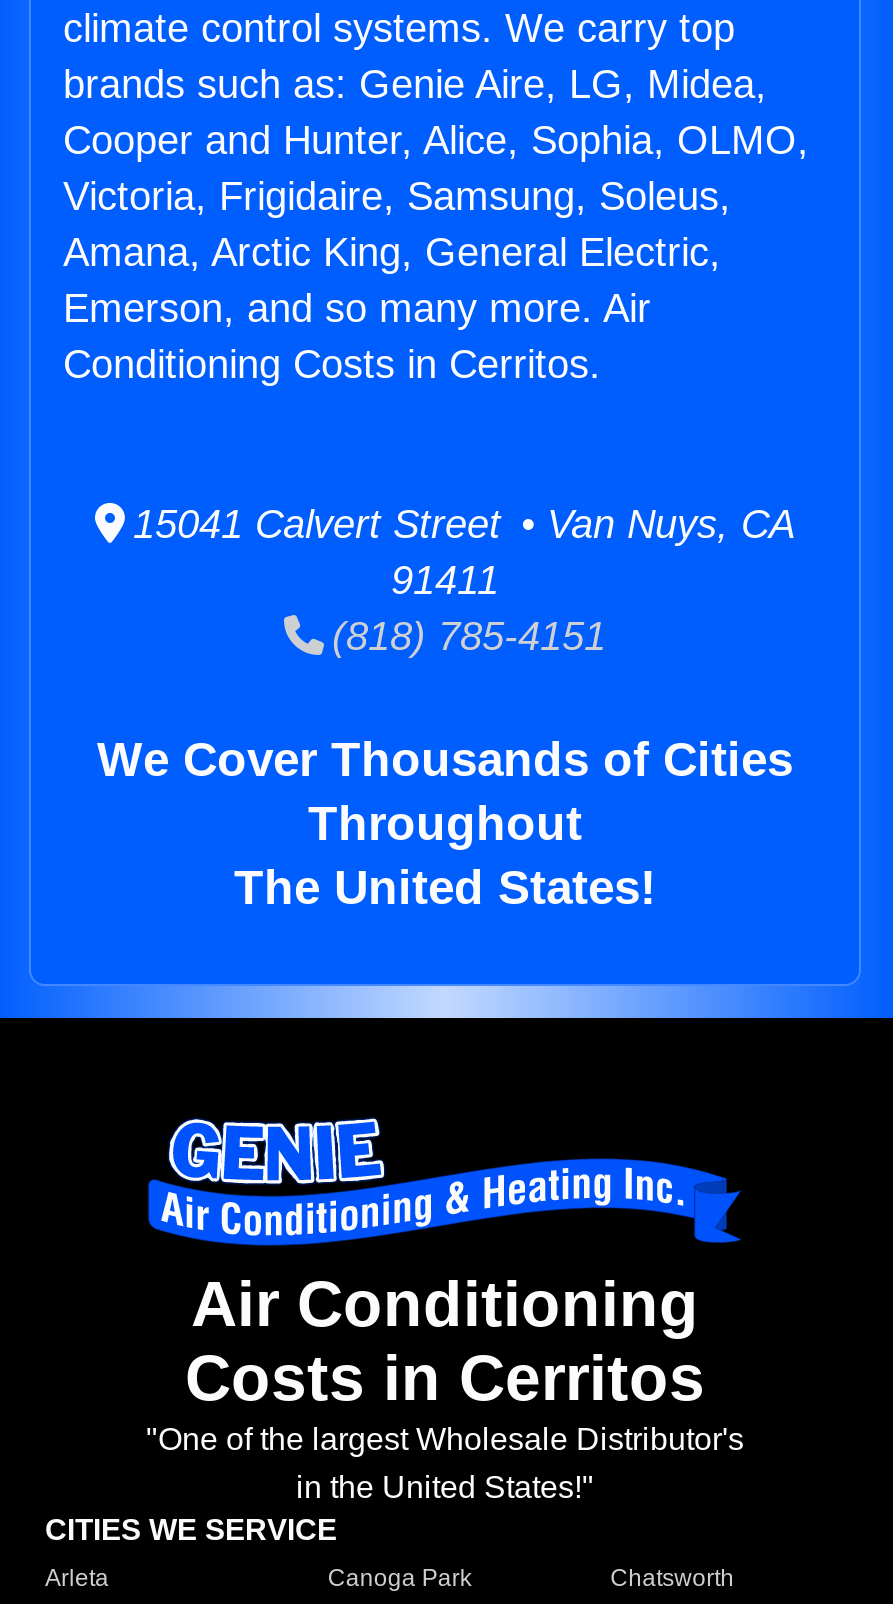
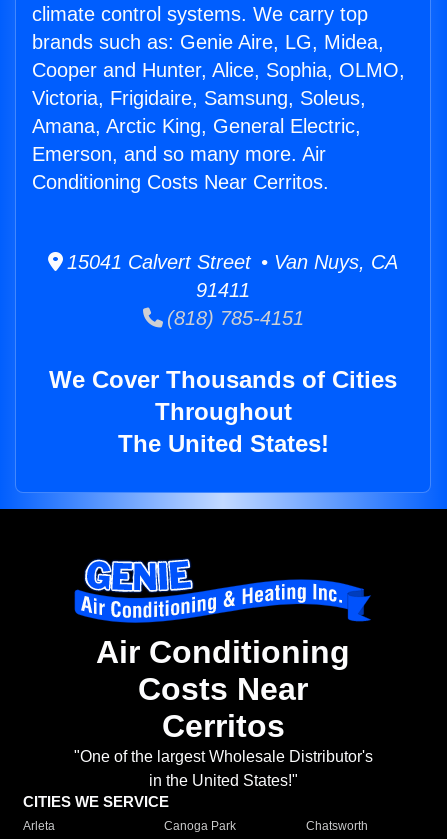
[63,342,601,386] Conditioning Costs in Cerritos. -> [32,171,329,193] Conditioning Costs Near Cerritos.
[185,1343,705,1415] Costs in Cerritos -> [138,671,308,744] Costs Near | Cerritos

